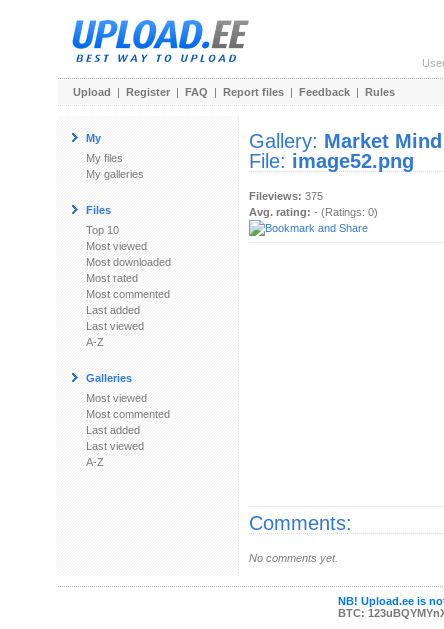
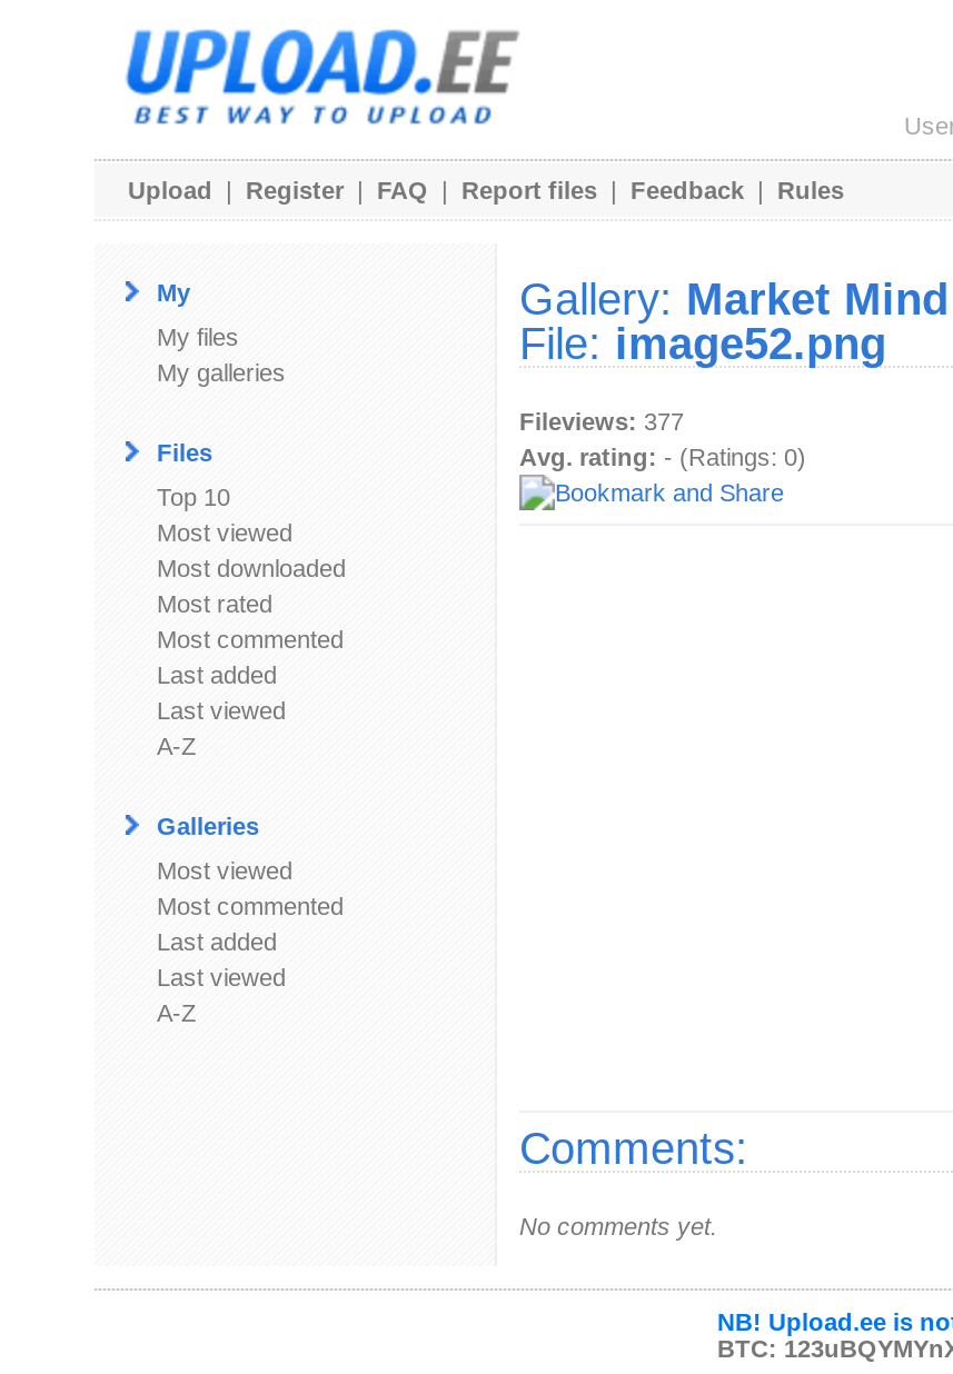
[249,190,323,202] Fileviews: 375 -> [519,408,684,435] Fileviews: 377

